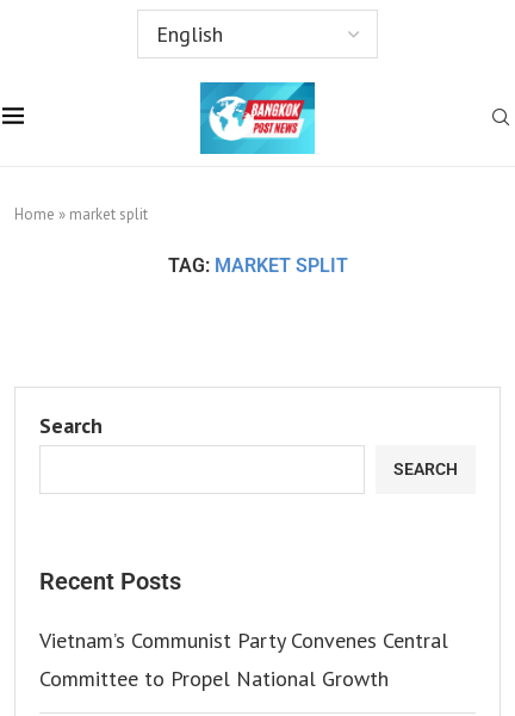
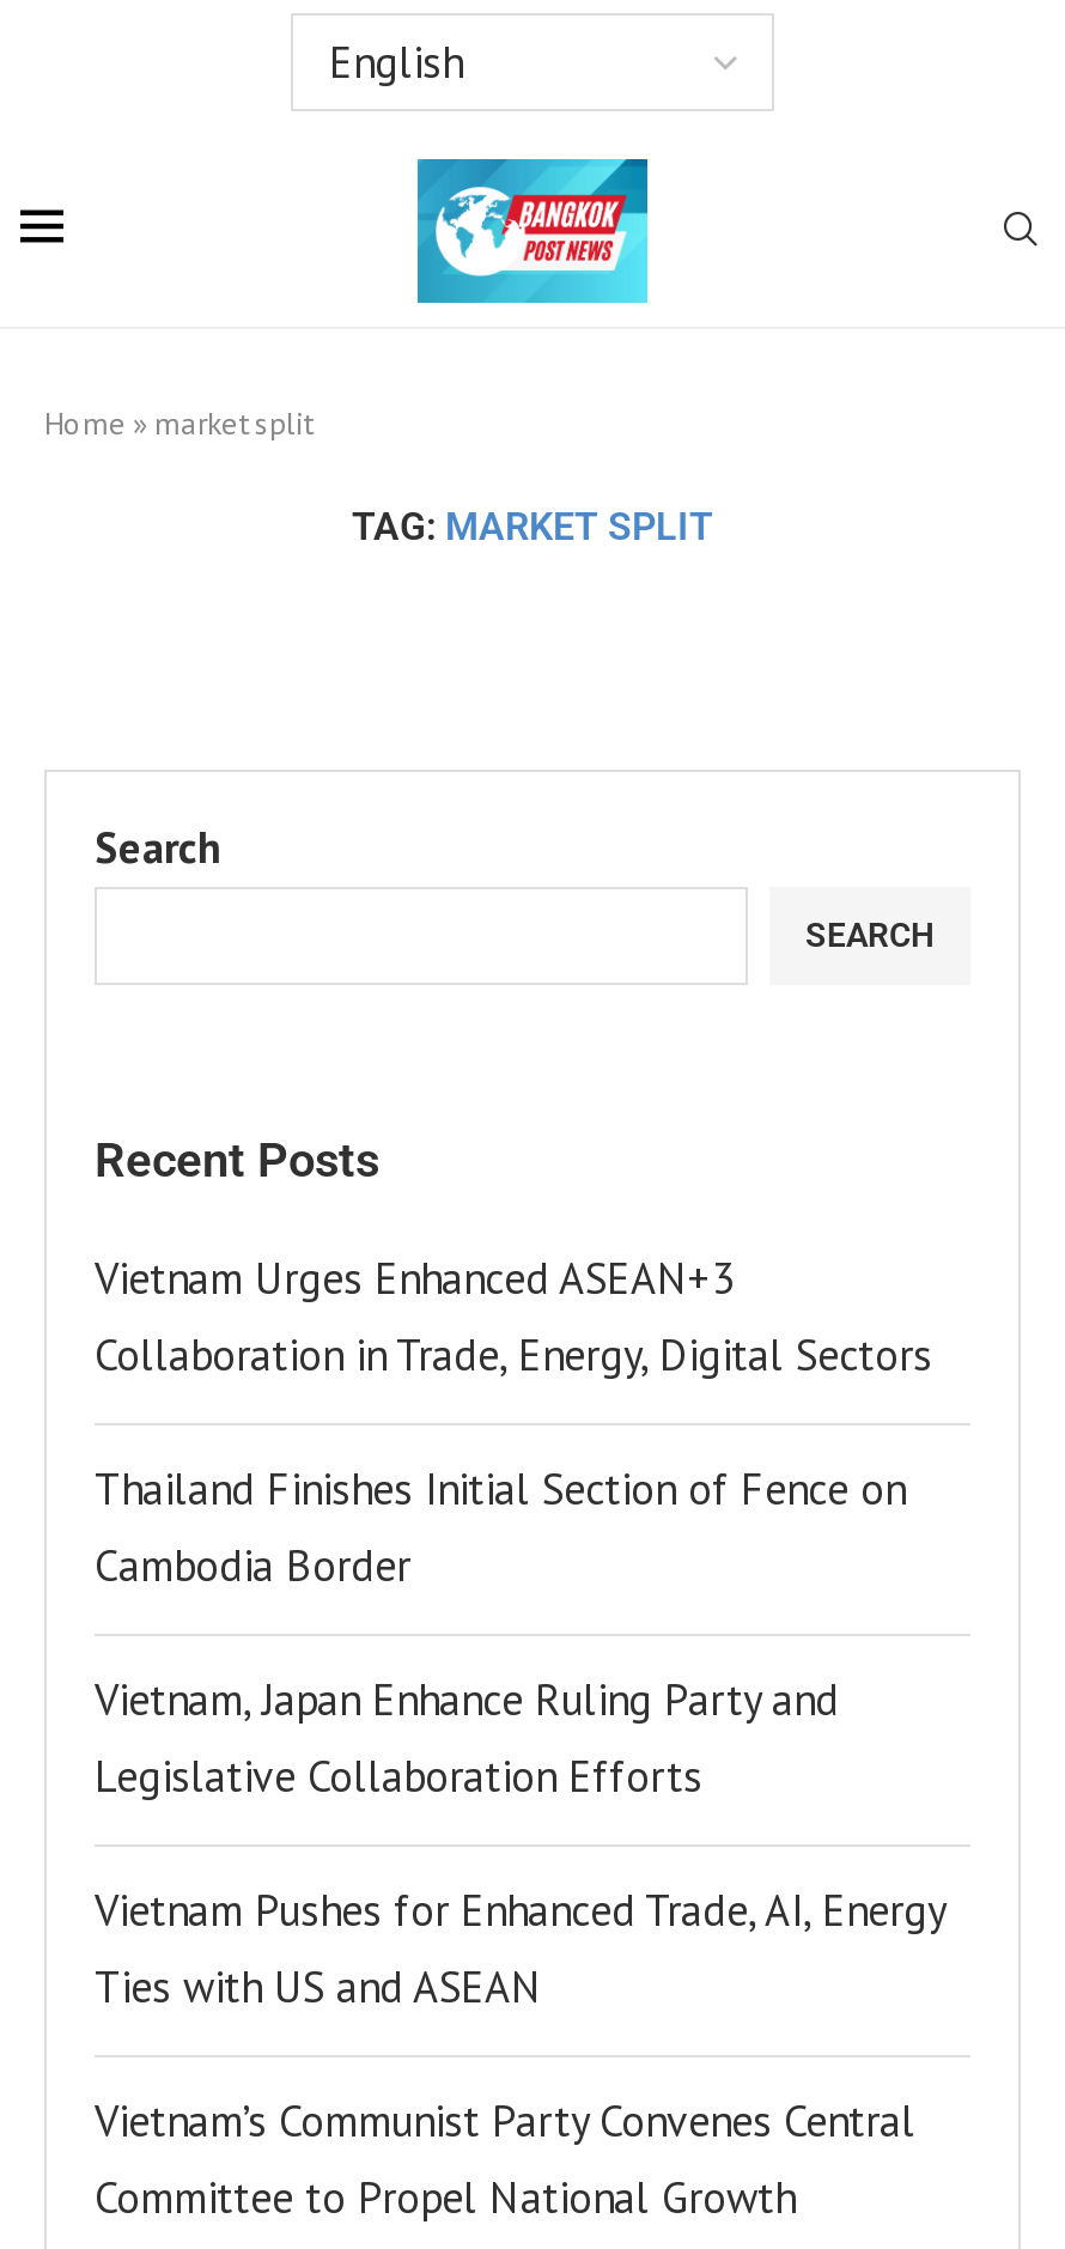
none -> [95,1251,944,2014] Vietnam Urges Enhanced ASEAN+3 | Collaboration in Trade, Energy, Digital Sectors | Thailand Finishes Initial Section of Fence on | Cambodia Border | Vietnam, Japan Enhance Ruling Party and | Legislative Collaboration Efforts | Vietnam Pushes for Enhanced Trade, AI, Energy | Ties with US and ASEAN

